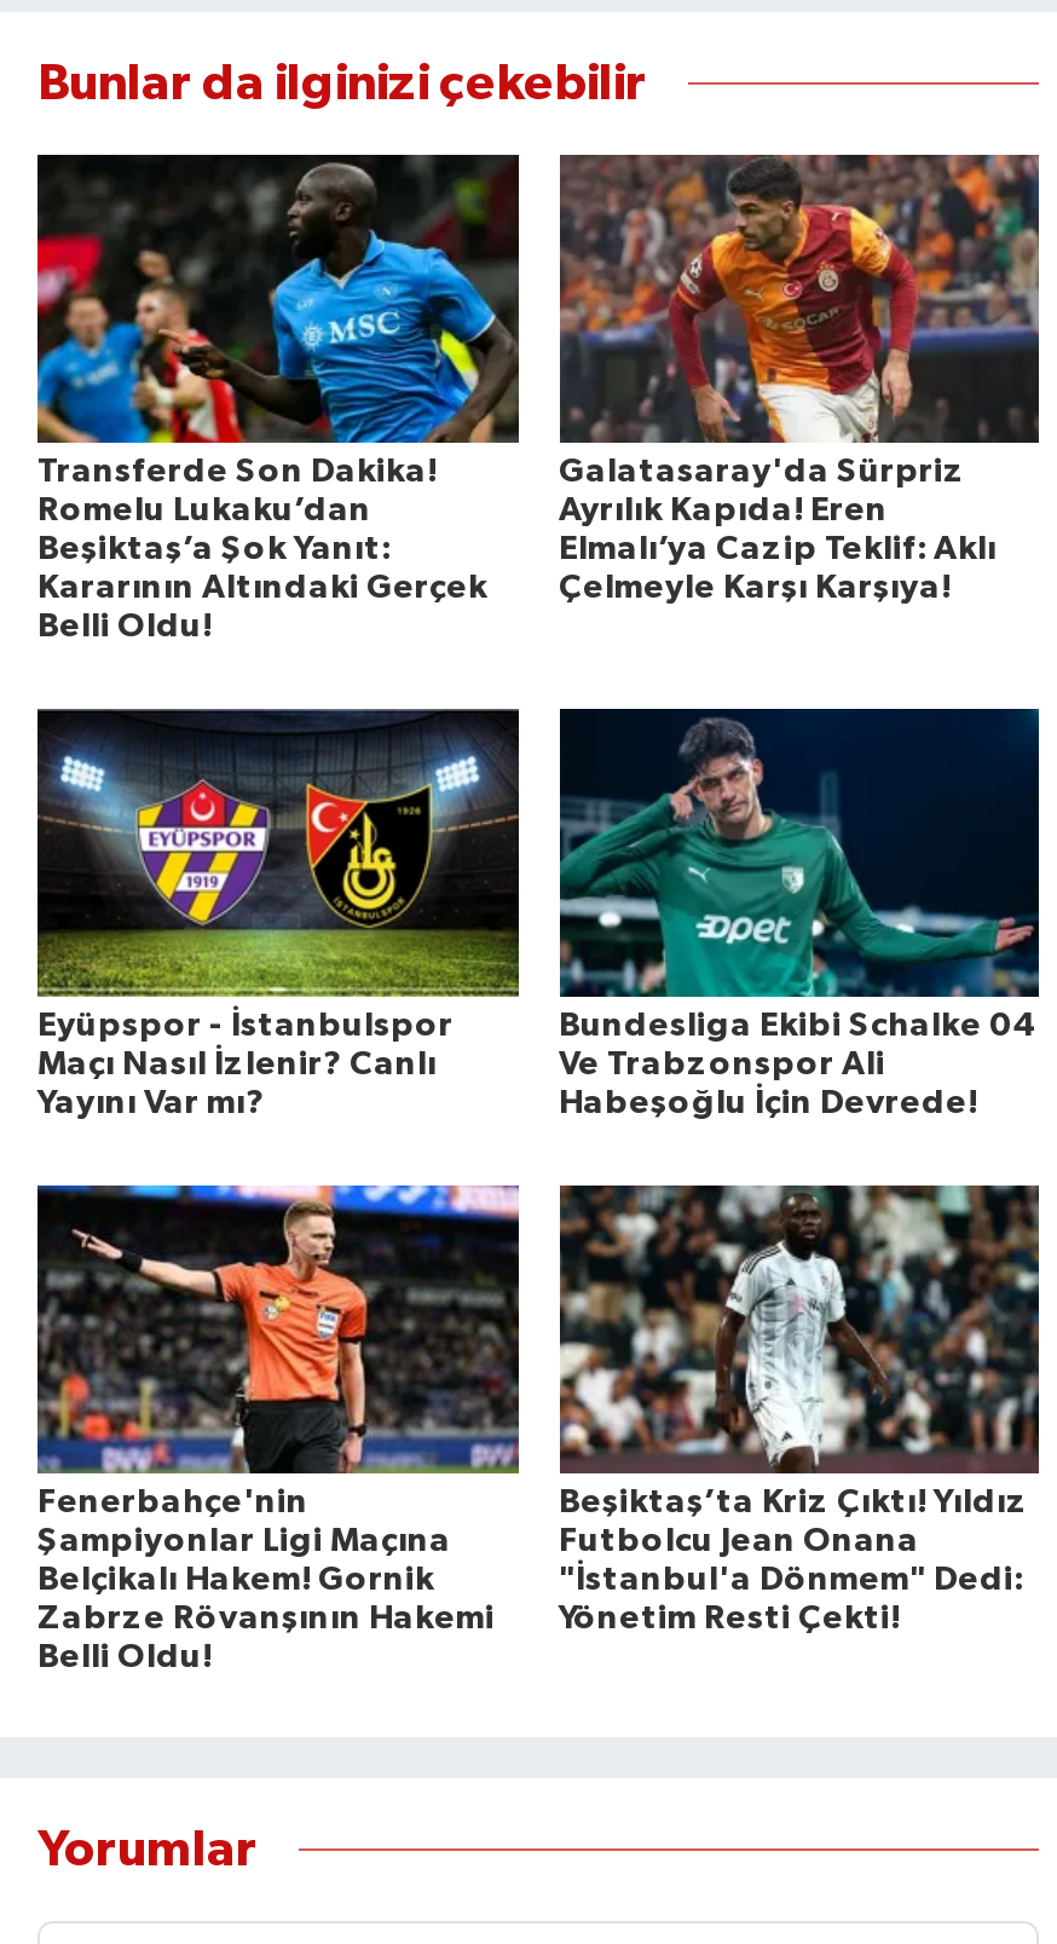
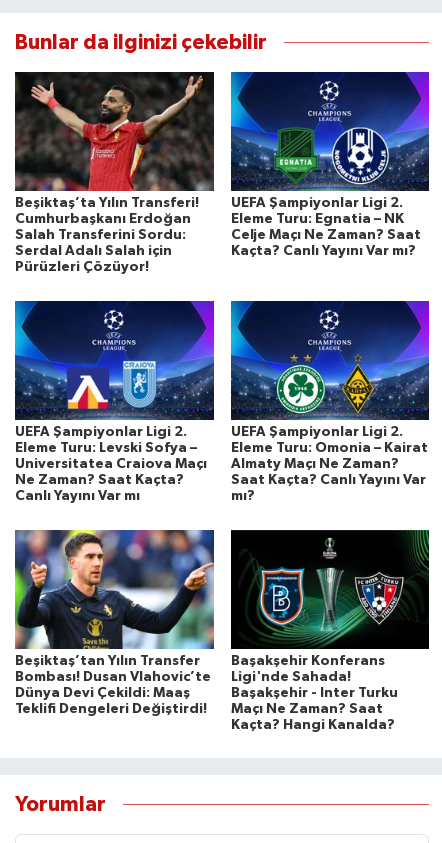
[35,162,509,644] [image] | Transferde Son Dakika! | Romelu Lukaku’dan | Beşiktaş’a Şok Yanıt: | Kararının Altındaki Gerçek | Belli Oldu! -> [14,74,211,274] [image] | Beşiktaş’ta Yılın Transferi! | Cumhurbaşkanı Erdoğan | Salah Transferini Sordu: | Serdal Adalı Salah için | Pürüzleri Çözüyor!
[558,152,1041,605] [image] | Galatasaray'da Sürpriz | Ayrılık Kapıda! Eren | Elmalı’ya Cazip Teklif: Aklı | Çelmeyle Karşı Karşıya! -> [230,71,430,258] [image] | UEFA Şampiyonlar Ligi 2. | Eleme Turu: Egnatia – NK | Celje Maçı Ne Zaman? Saat | Kaçta? Canlı Yayını Var mı?
[35,706,521,1120] [image] | Eyüpspor - İstanbulspor | Maçı Nasıl İzlenir? Canlı | Yayını Var mı? -> [14,300,215,503] [image] | UEFA Şampiyonlar Ligi 2. | Eleme Turu: Levski Sofya – | Universitatea Craiova Maçı | Ne Zaman? Saat Kaçta? | Canlı Yayını Var mı
[558,706,1041,1120] [image] | Bundesliga Ekibi Schalke 04 | Ve Trabzonspor Ali | Habeşoğlu İçin Devrede! -> [230,300,430,503] [image] | UEFA Şampiyonlar Ligi 2. | Eleme Turu: Omonia – Kairat | Almaty Maçı Ne Zaman? | Saat Kaçta? Canlı Yayını Var | mı?
[35,1183,521,1674] [image] | Fenerbahçe'nin | Şampiyonlar Ligi Maçına | Belçikalı Hakem! Gornik | Zabrze Rövanşının Hakemi | Belli Oldu! -> [14,529,215,716] [image] | Beşiktaş’tan Yılın Transfer | Bombası! Dusan Vlahovic’te | Dünya Devi Çekildi: Maaş | Teklifi Dengeleri Değiştirdi!
[558,1183,1039,1635] [image] | Beşiktaş’ta Kriz Çıktı! Yıldız | Futbolcu Jean Onana | "İstanbul'a Dönmem" Dedi: | Yönetim Resti Çekti! -> [230,530,429,732] [image] | Başakşehir Konferans | Ligi'nde Sahada! | Başakşehir - Inter Turku | Maçı Ne Zaman? Saat | Kaçta? Hangi Kanalda?

